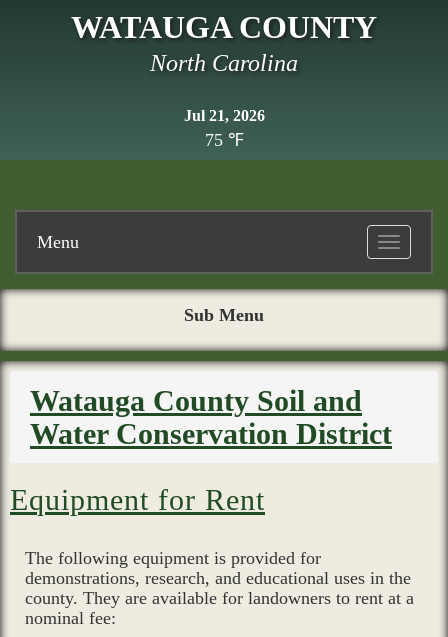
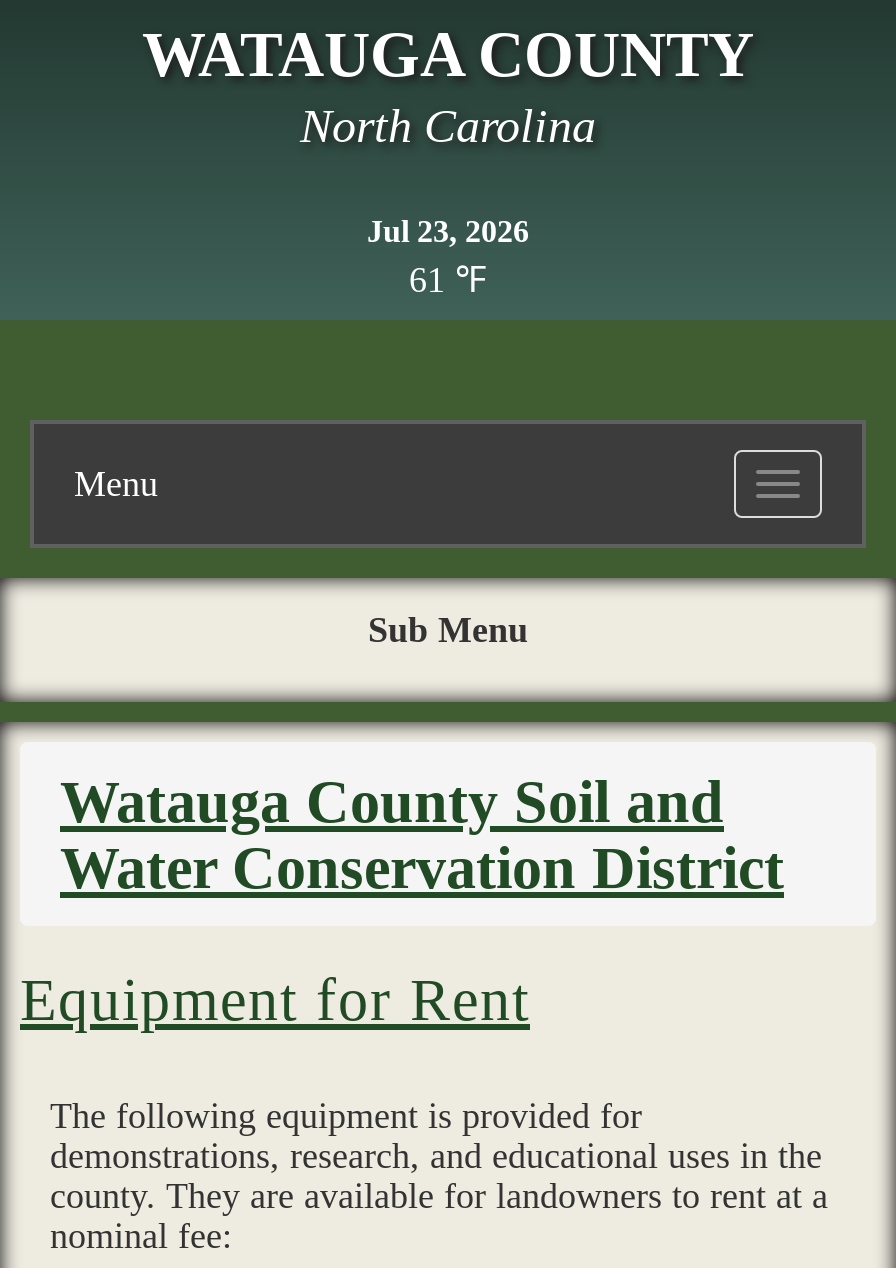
[183,107,264,124] Jul 21, 2026 -> [367,214,529,248] Jul 23, 2026
[204,130,243,150] 75 ℉ -> [409,260,487,300] 61 ℉

